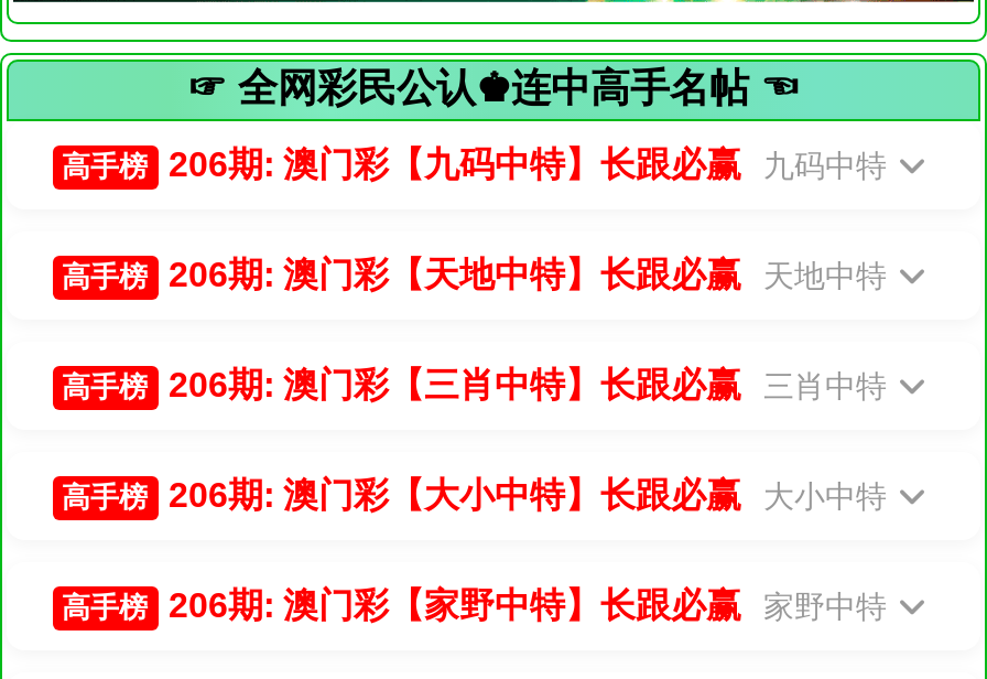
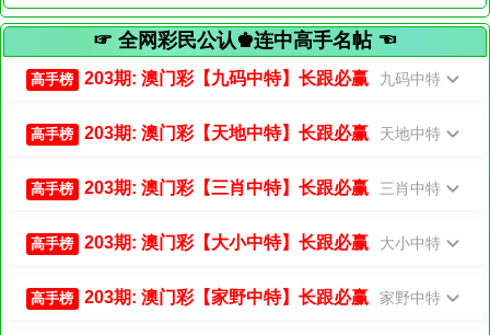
[169,144,741,181] 206期: 澳门彩【九码中特】长跟必赢 -> [84,69,368,88] 203期: 澳门彩【九码中特】长跟必赢
[169,254,741,292] 206期: 澳门彩【天地中特】长跟必赢 -> [84,124,368,143] 203期: 澳门彩【天地中特】长跟必赢
[169,364,741,402] 206期: 澳门彩【三肖中特】长跟必赢 -> [84,179,368,197] 203期: 澳门彩【三肖中特】长跟必赢
[169,475,741,512] 206期: 澳门彩【大小中特】长跟必赢 -> [84,234,368,252] 203期: 澳门彩【大小中特】长跟必赢
[169,585,741,622] 206期: 澳门彩【家野中特】长跟必赢 -> [84,288,368,307] 203期: 澳门彩【家野中特】长跟必赢

